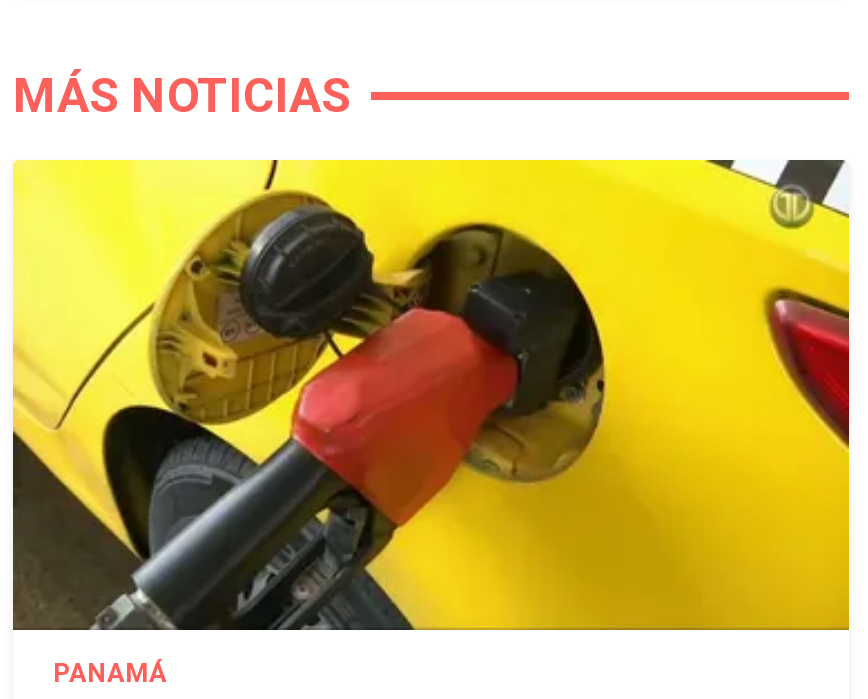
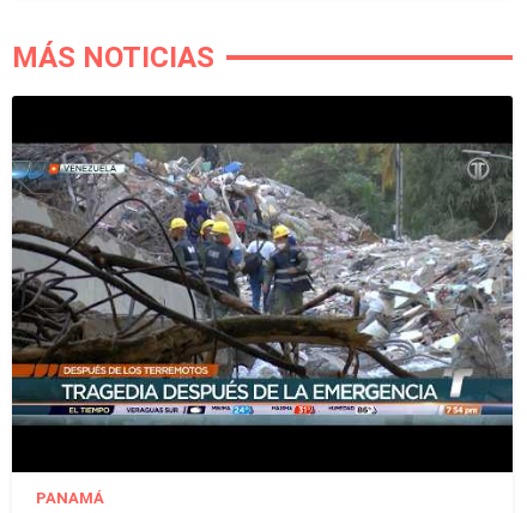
[11,158,851,632] [image] -> [11,95,514,473] [image]

